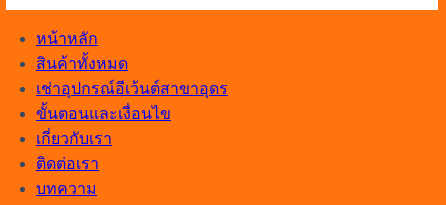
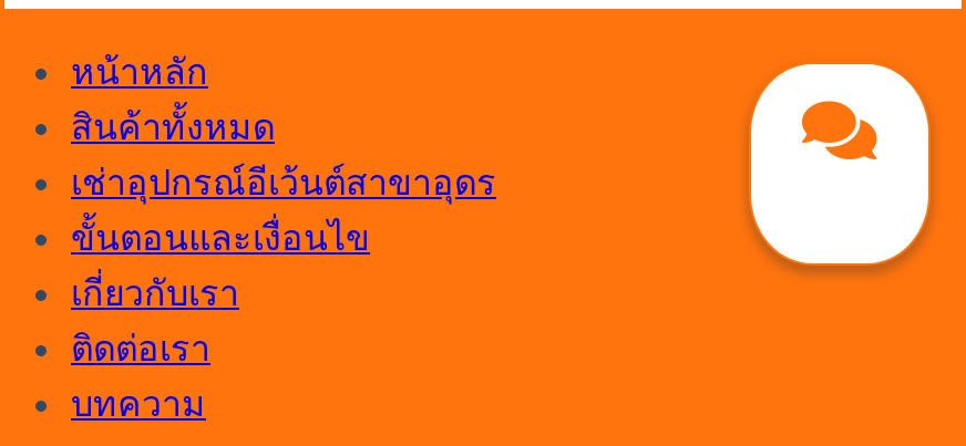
none -> [749,62,931,274] [image]

